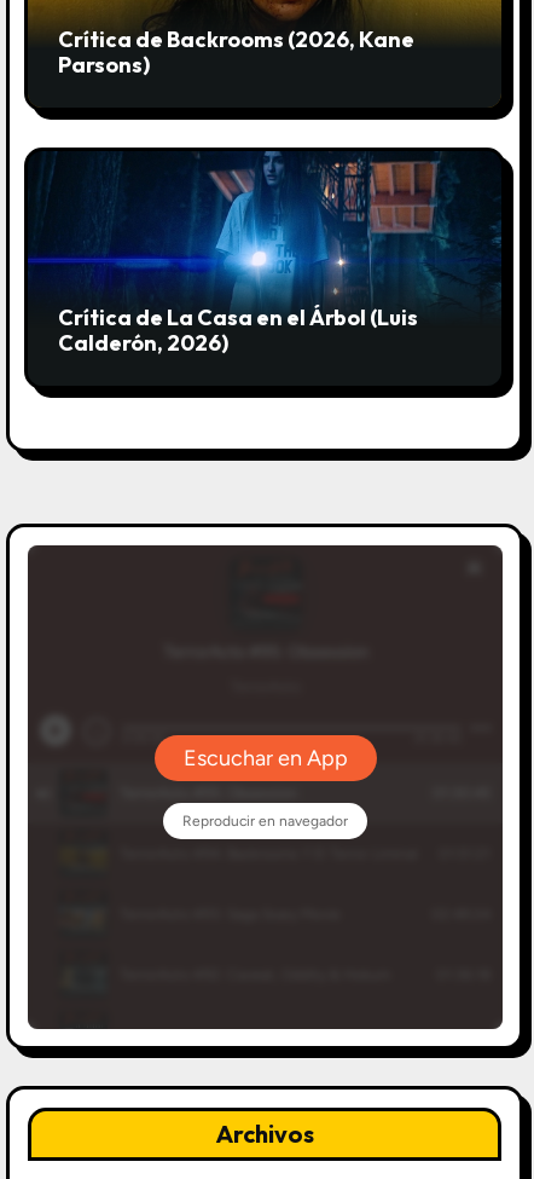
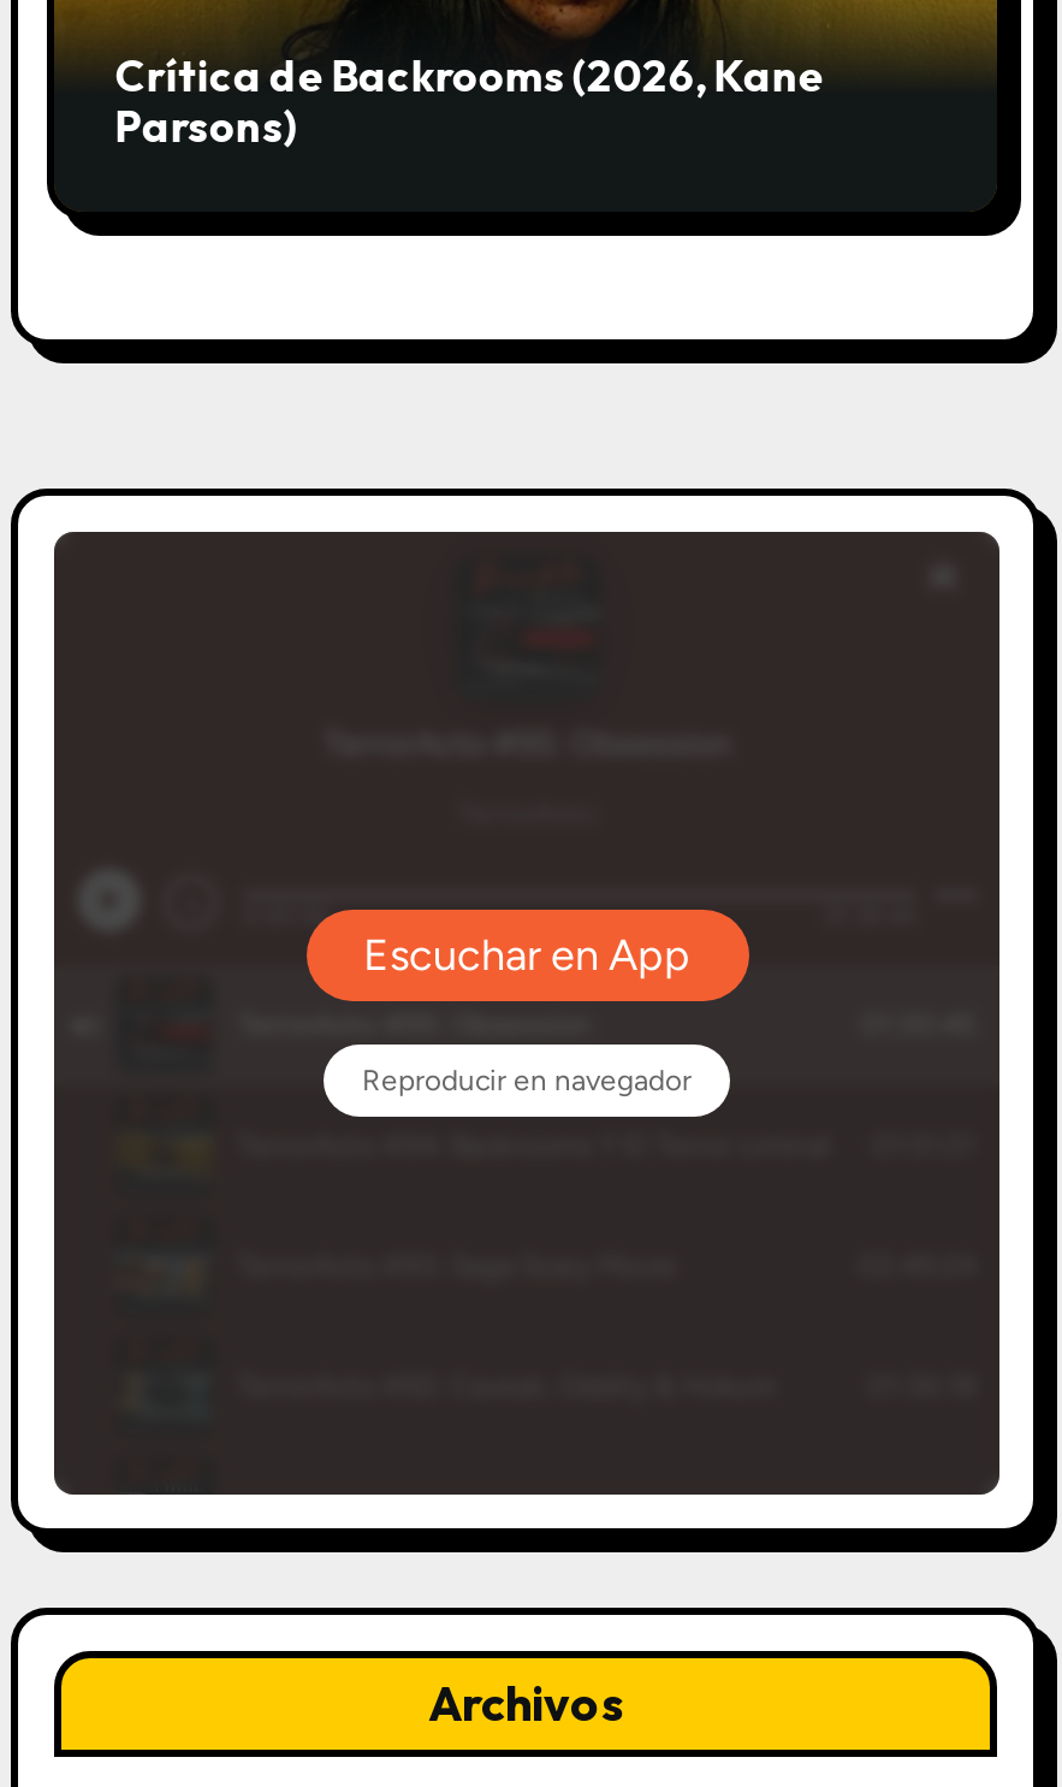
[24,146,515,356] [image] | Crítica de La Casa en el Árbol (Luis | Calderón, 2026) -> none

